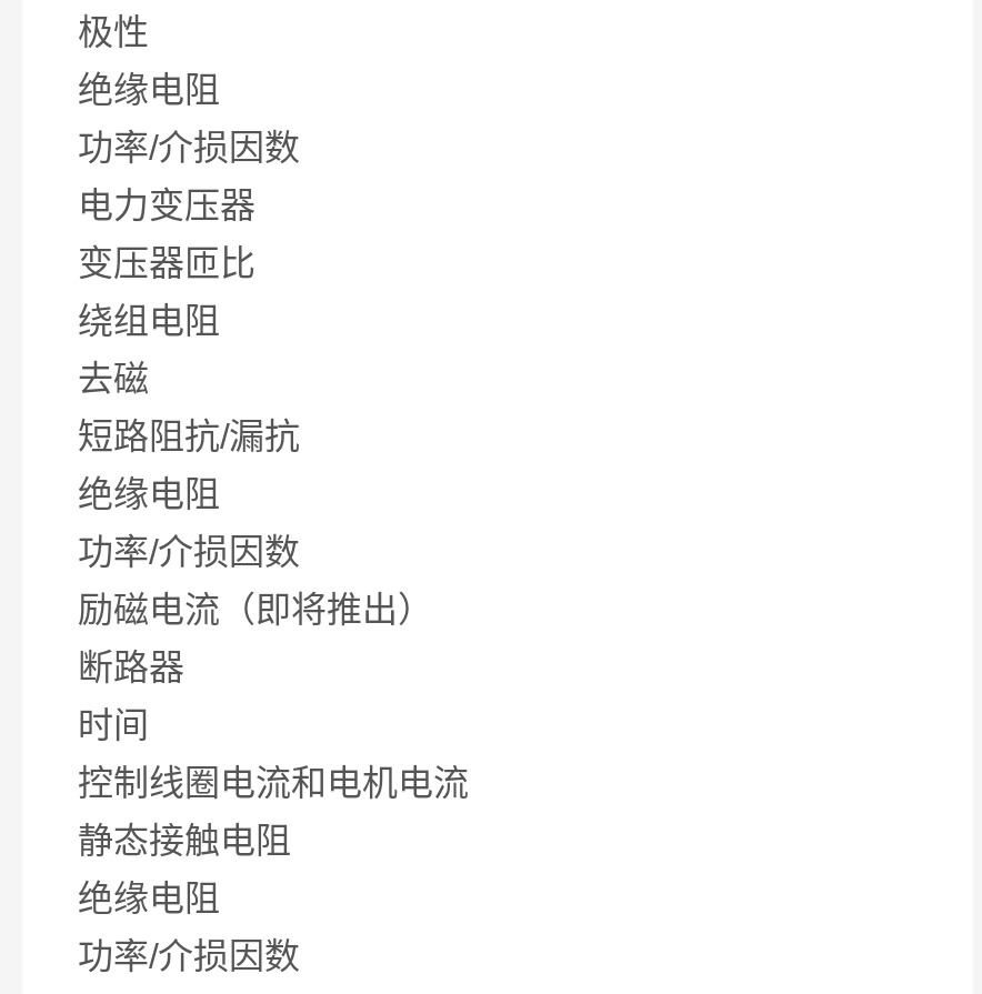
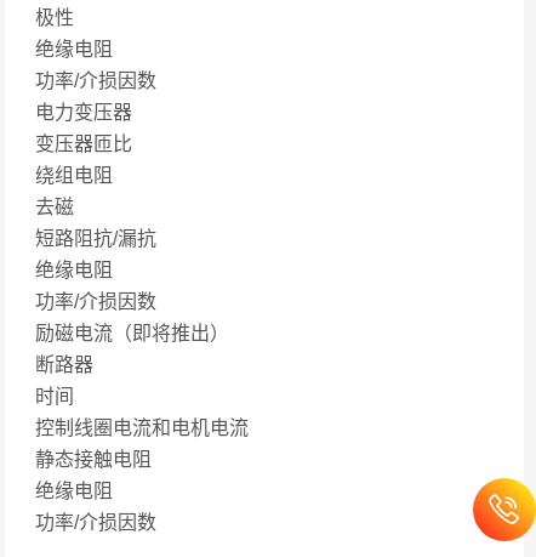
none -> [472,477,532,542] [image]

